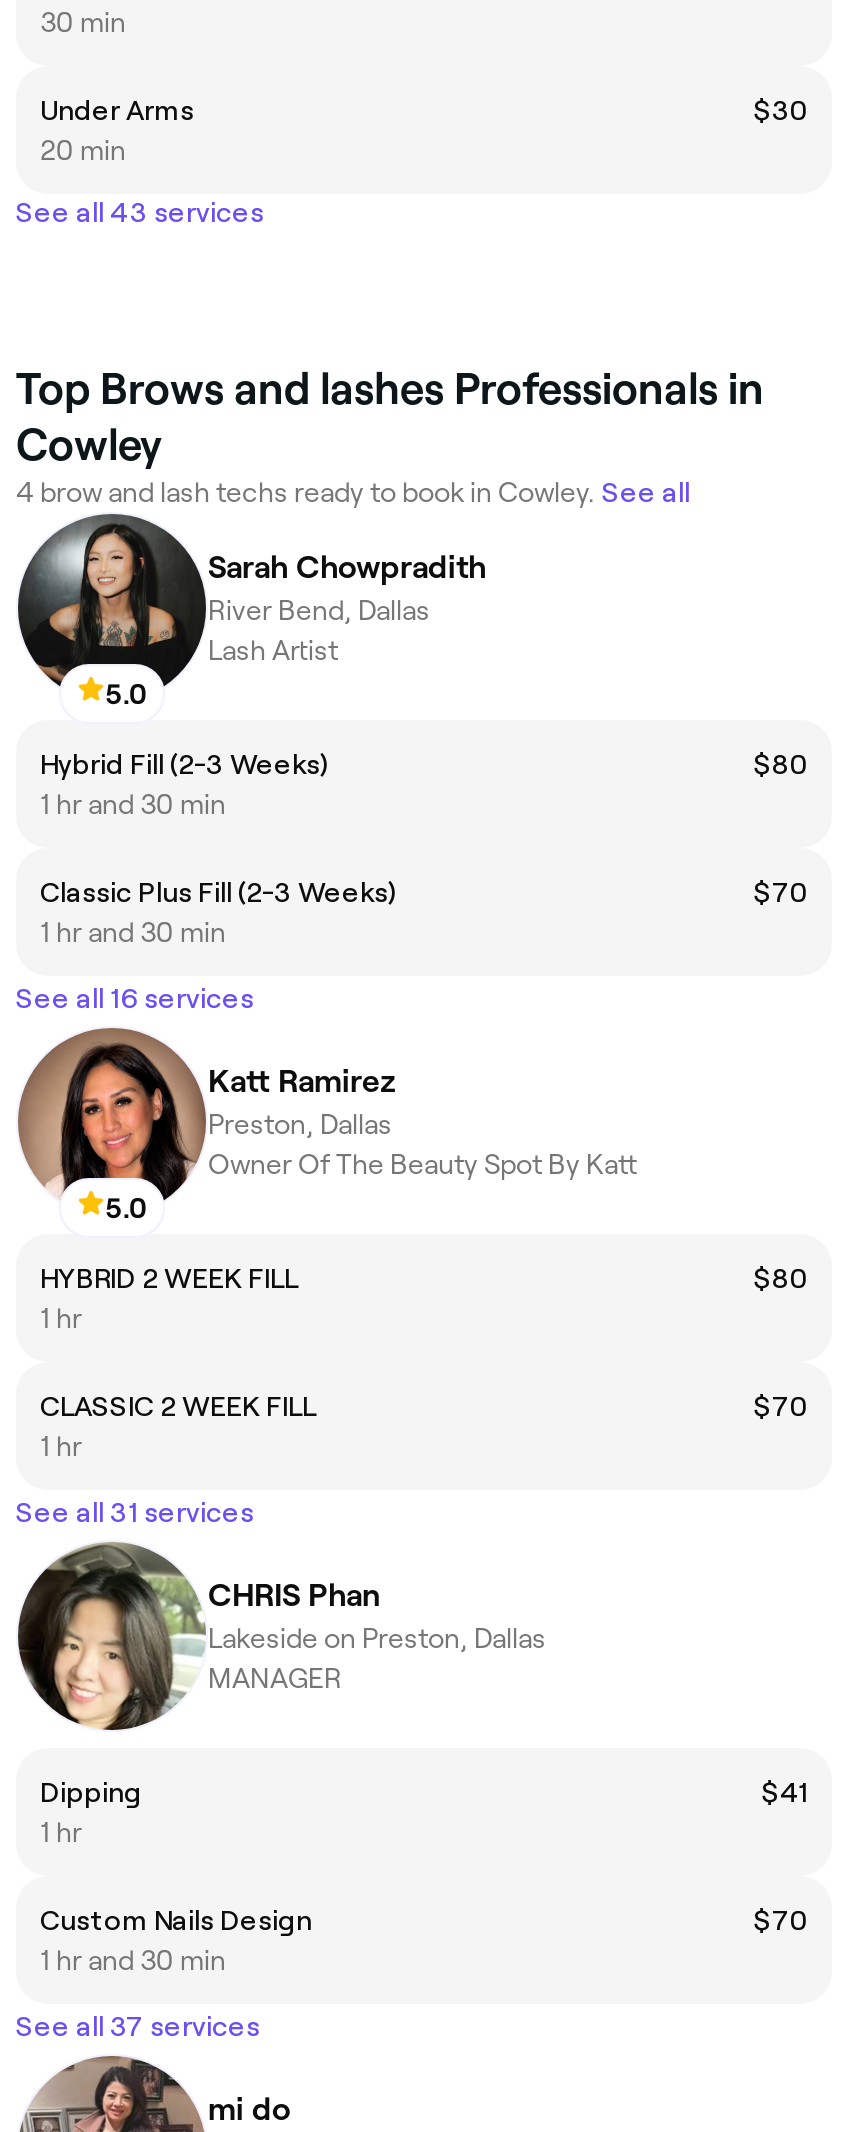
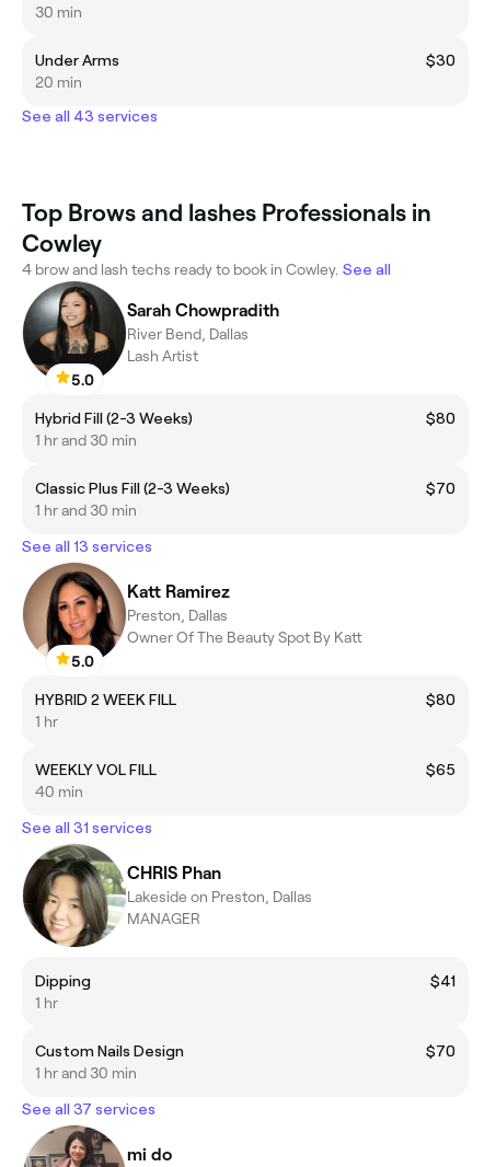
[16,982,254,1014] See all 16 services -> [22,538,152,555] See all 13 services
[40,1390,808,1462] CLASSIC 2 WEEK FILL | $70 | 1 hr -> [35,761,456,800] WEEKLY VOL FILL | $65 | 40 min

